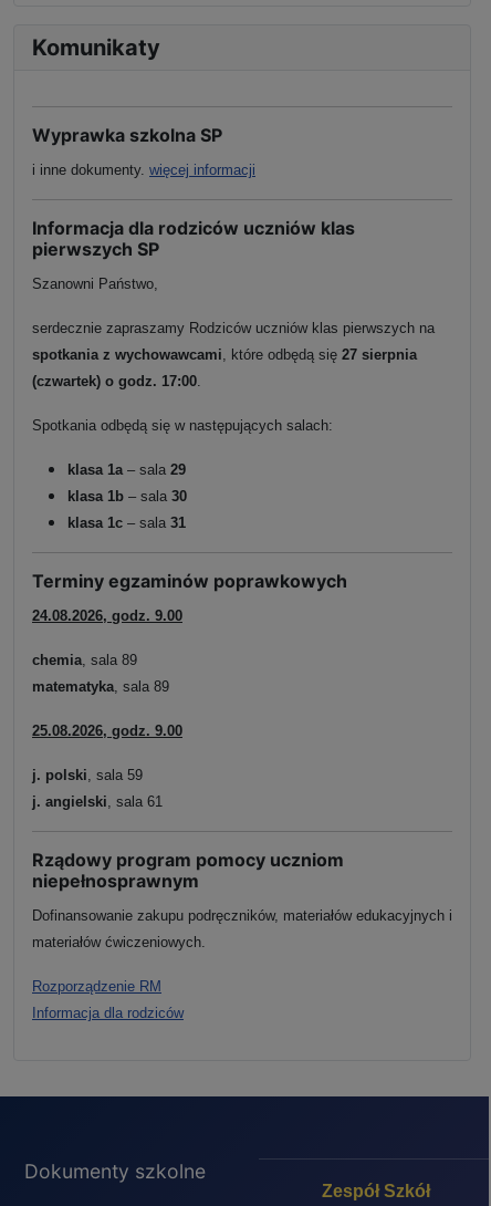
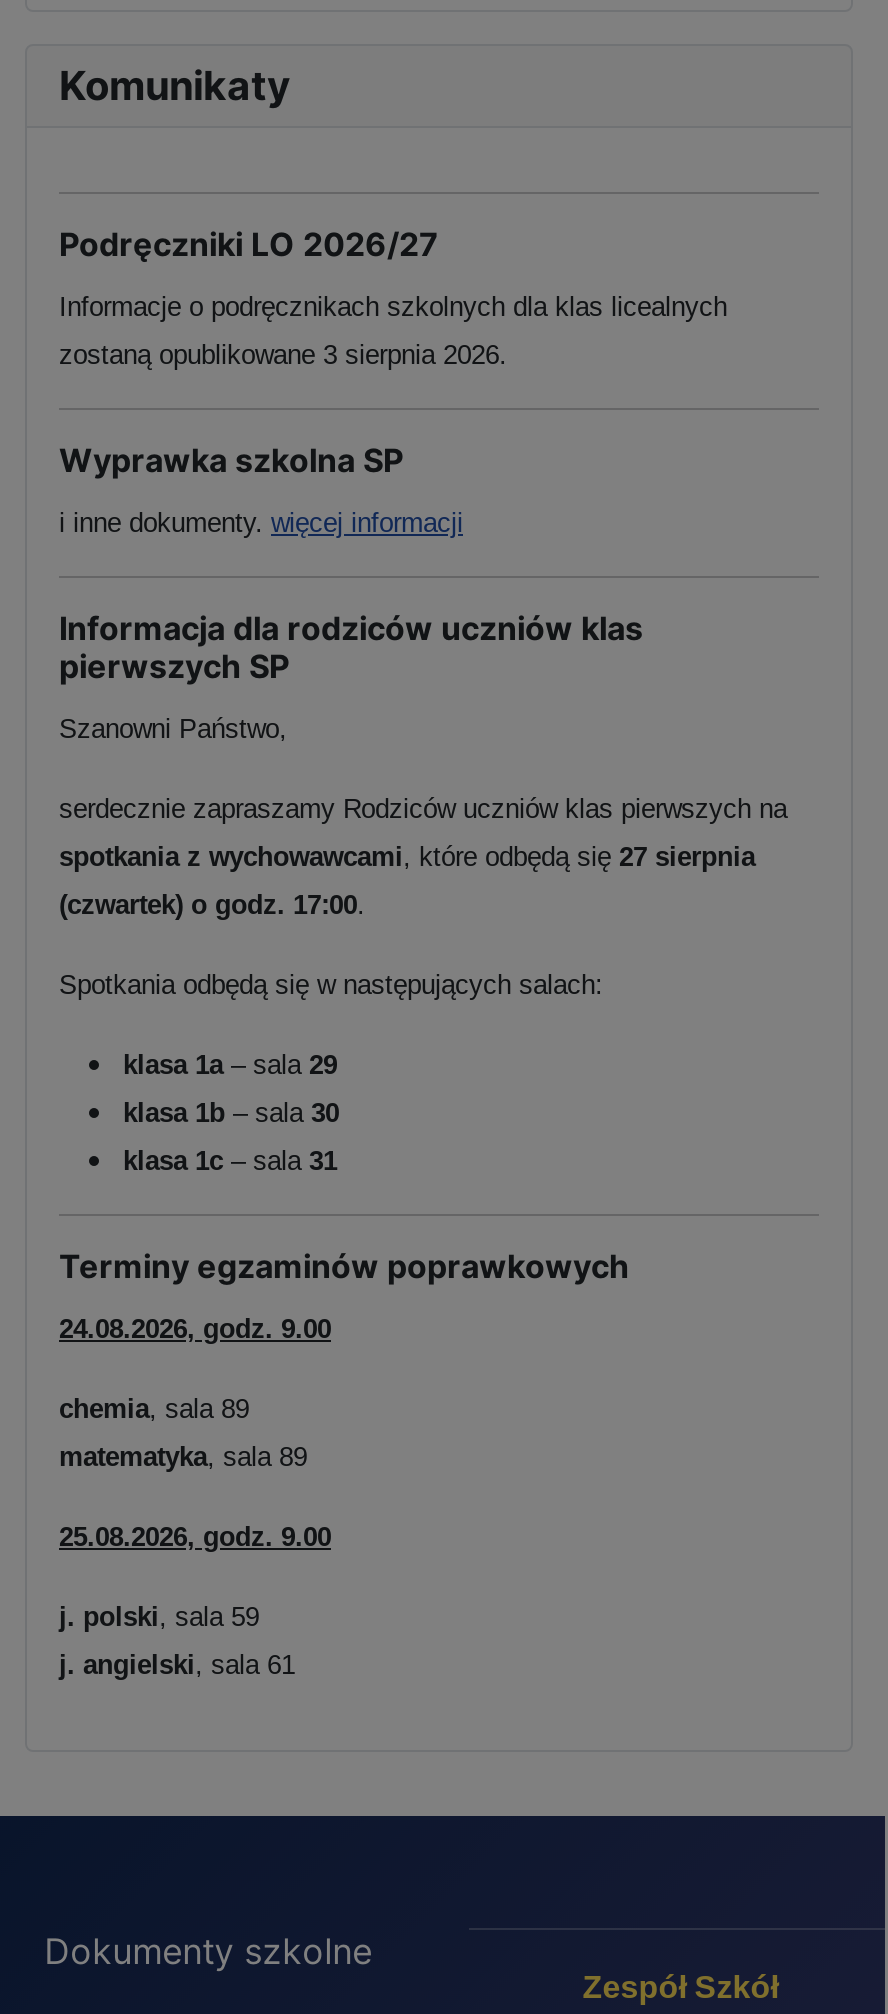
none -> [59,224,727,370] Podręczniki LO 2026/27 | Informacje o podręcznikach szkolnych dla klas licealnych | zostaną opublikowane 3 sierpnia 2026.
moved [32,124,435,810] -> [59,440,787,1680]: Wyprawka szkolna SP | i inne dokumenty. więcej informacji | Informacja dla rodziców uczniów klas | ... | j. polski, sala 59 | j. angielski, sala 61
[32,849,452,1021] Rządowy program pomocy uczniom | niepełnosprawnym | Dofinansowanie zakupu podręczników, materiałów edukacyjnych i | materiałów ćwiczeniowych. | Rozporządzenie RM | Informacja dla rodziców -> none

